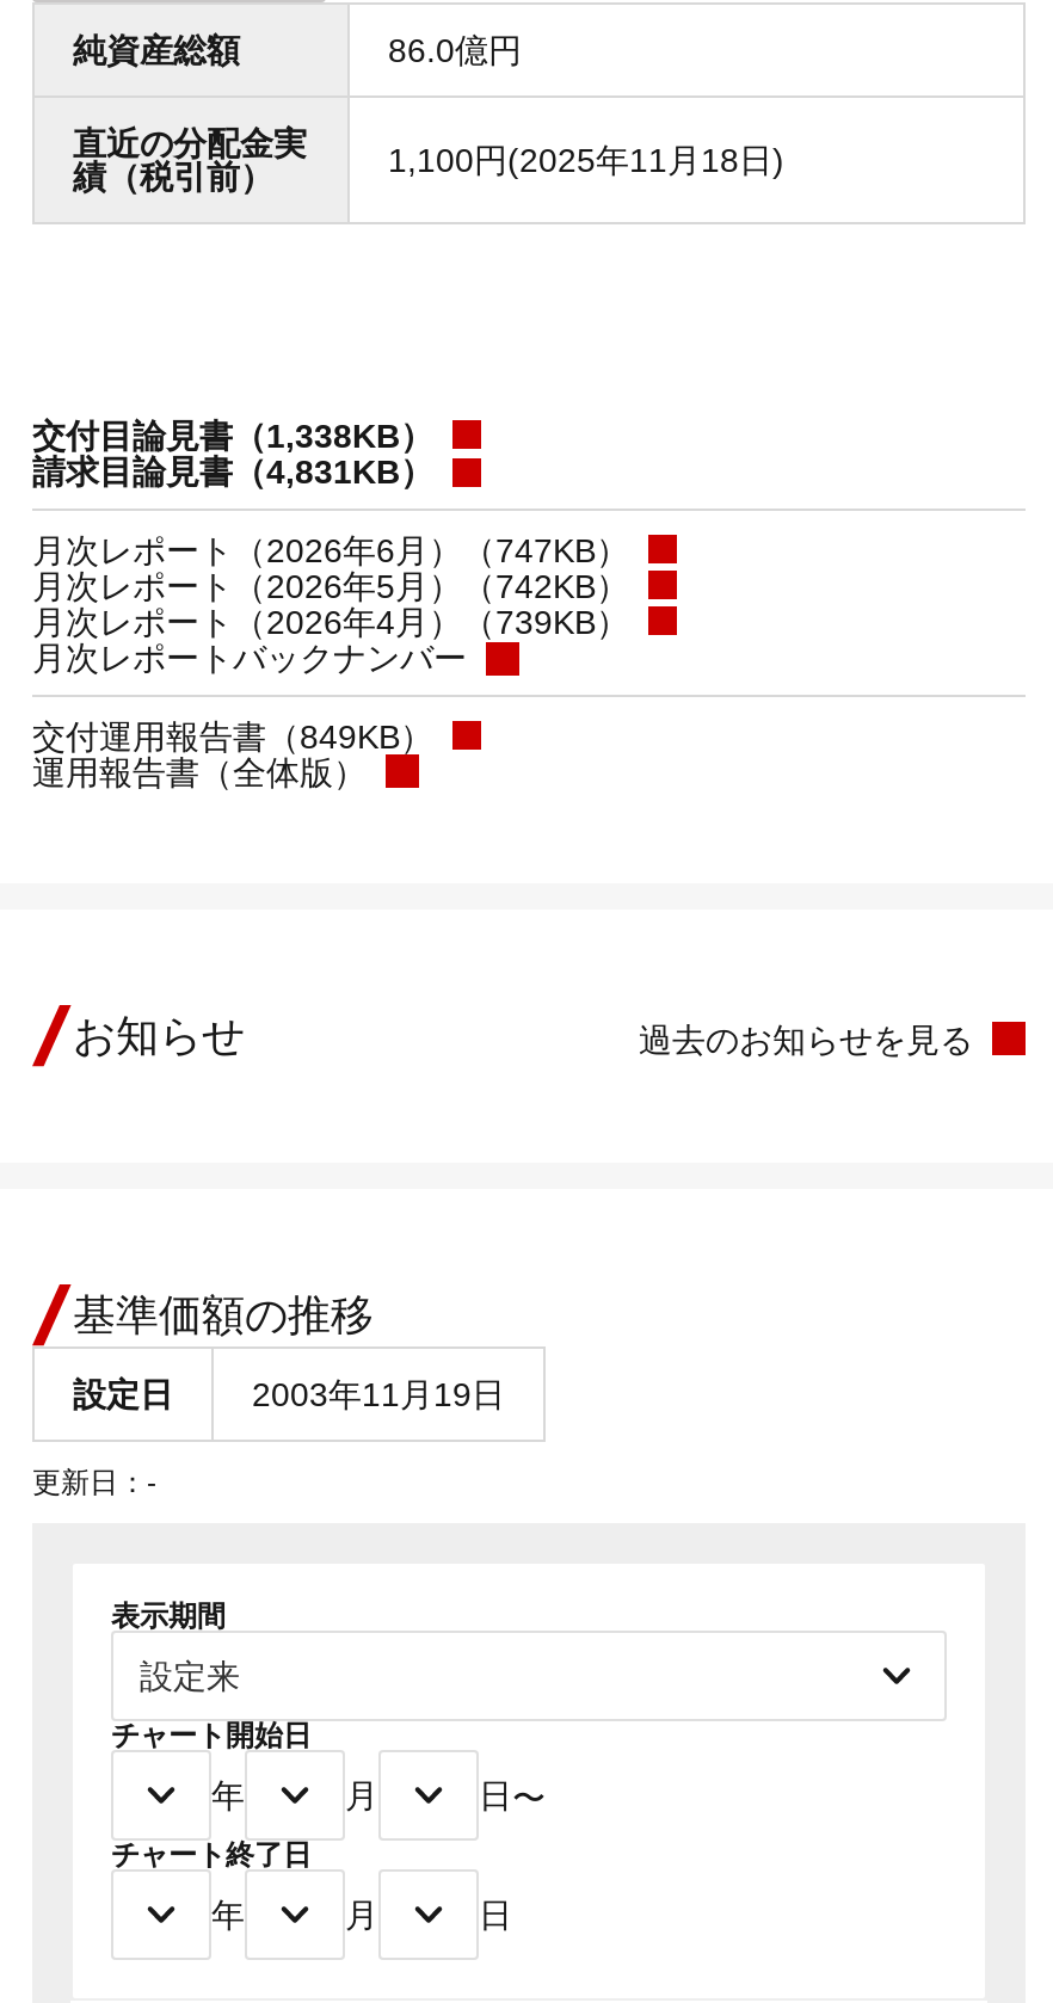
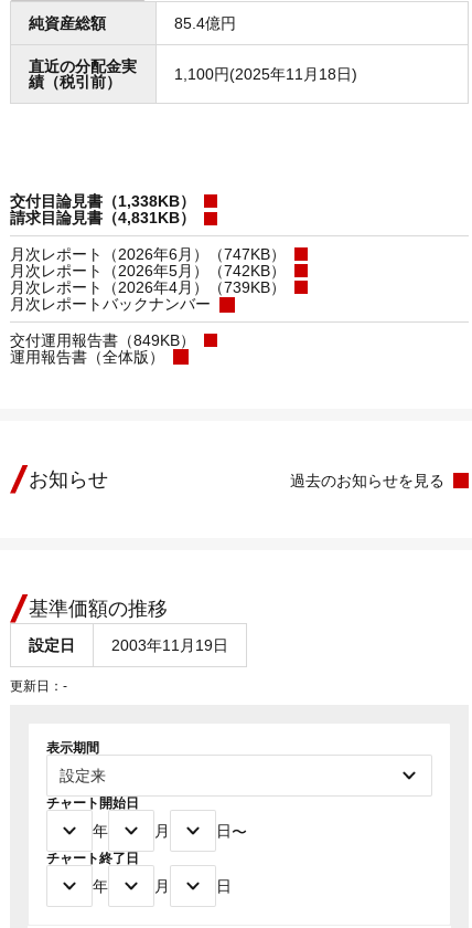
[388,31,522,69] 86.0億円 -> [174,14,236,32] 85.4億円

